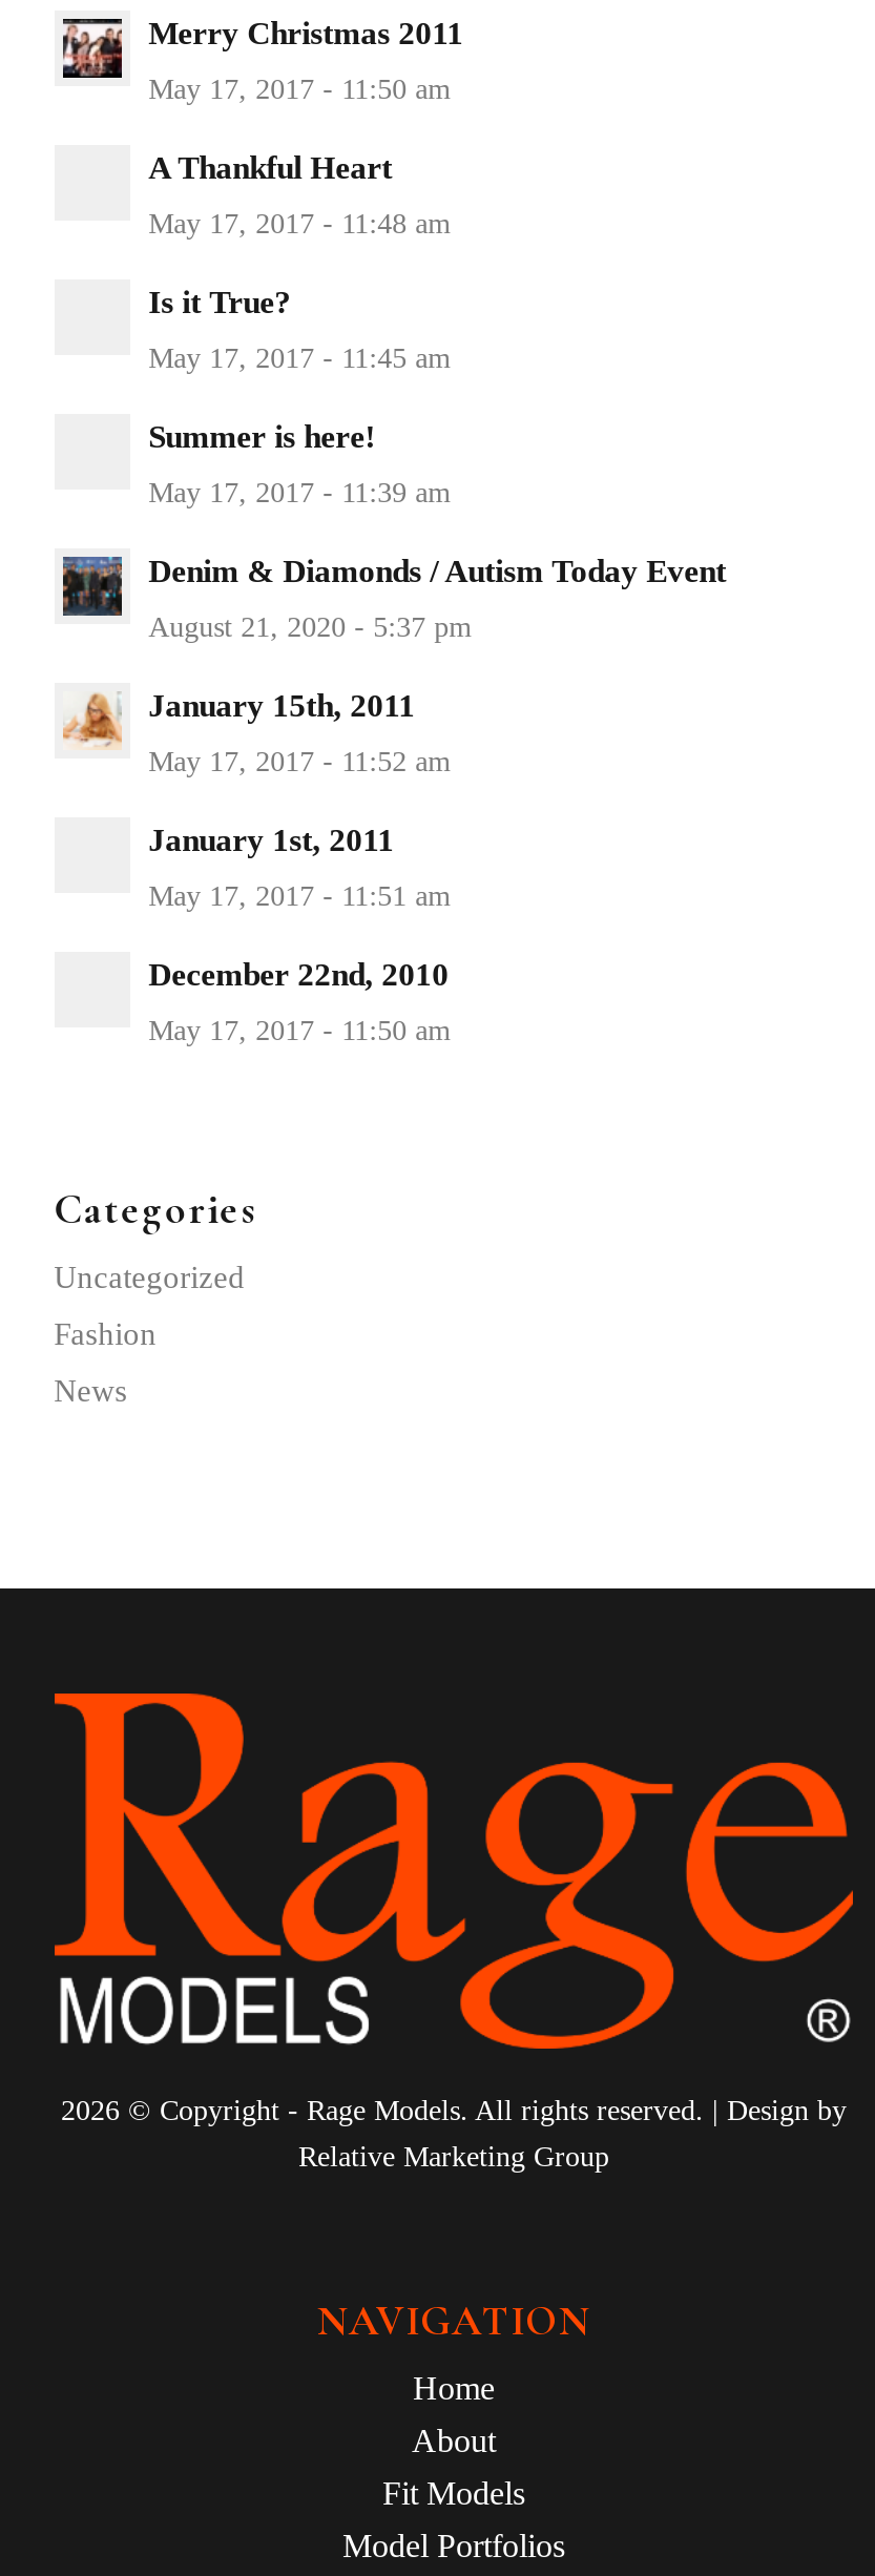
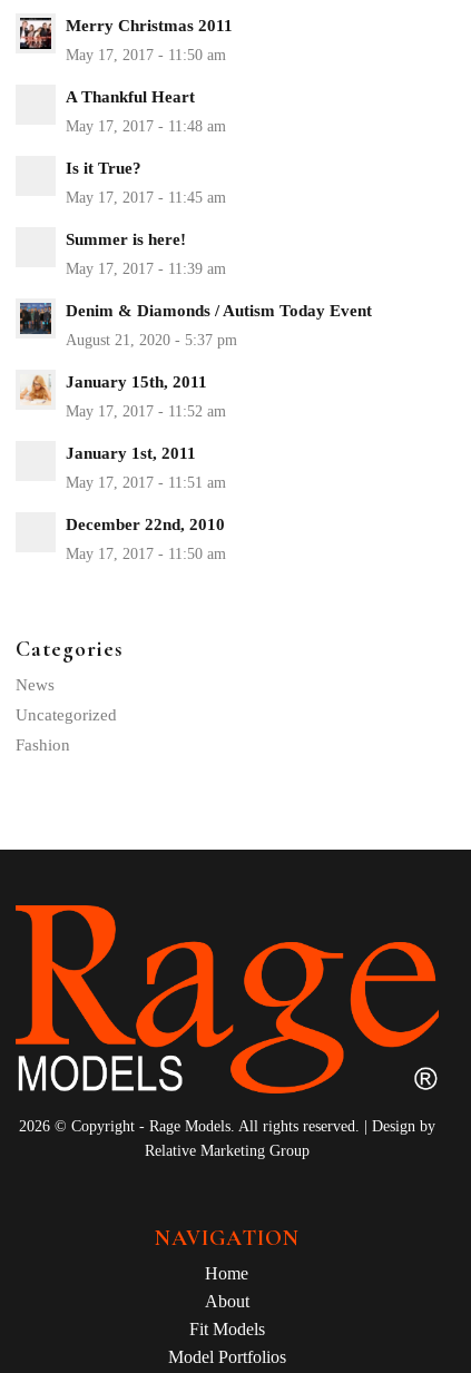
moved [54,1260,245,1350] -> [15,706,116,753]: Uncategorized | Fashion
moved [54,1373,127,1407] -> [15,675,54,693]: News

